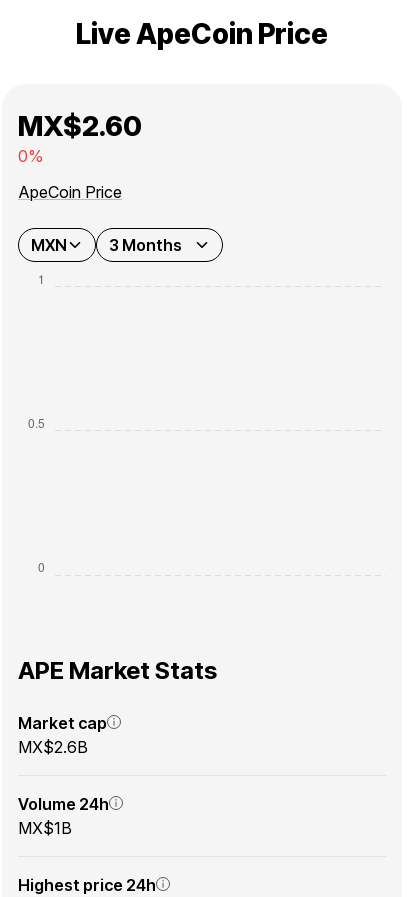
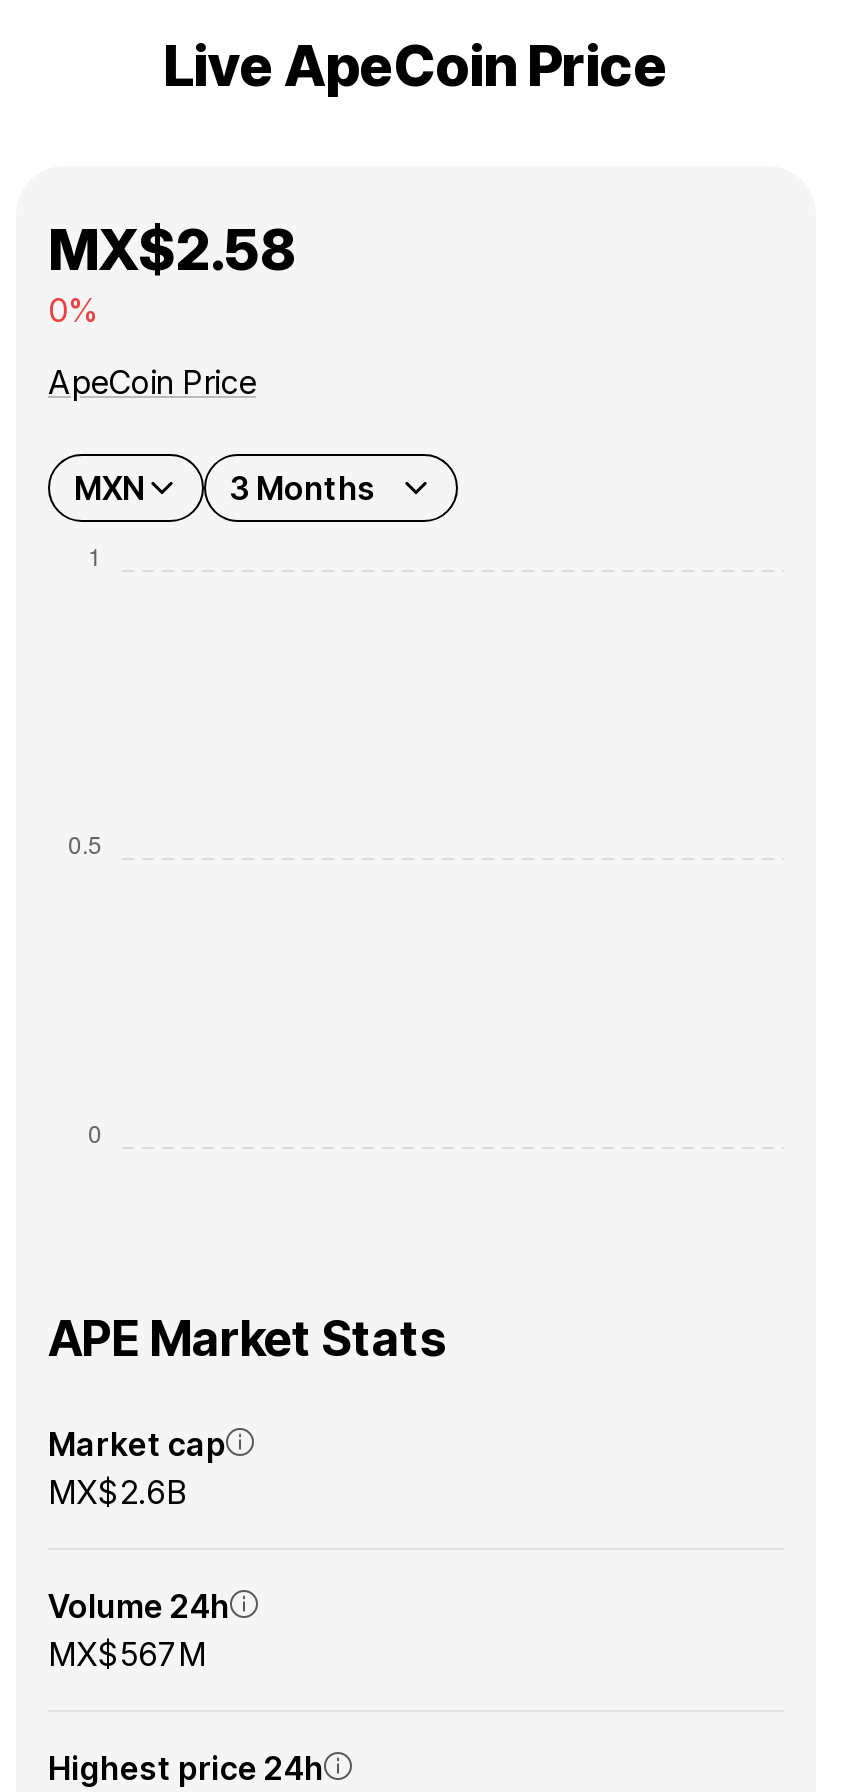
[18,109,142,143] MX$2.60 -> [48,216,296,284] MX$2.58
[18,818,72,838] MX$1B -> [48,1634,206,1674] MX$567M

